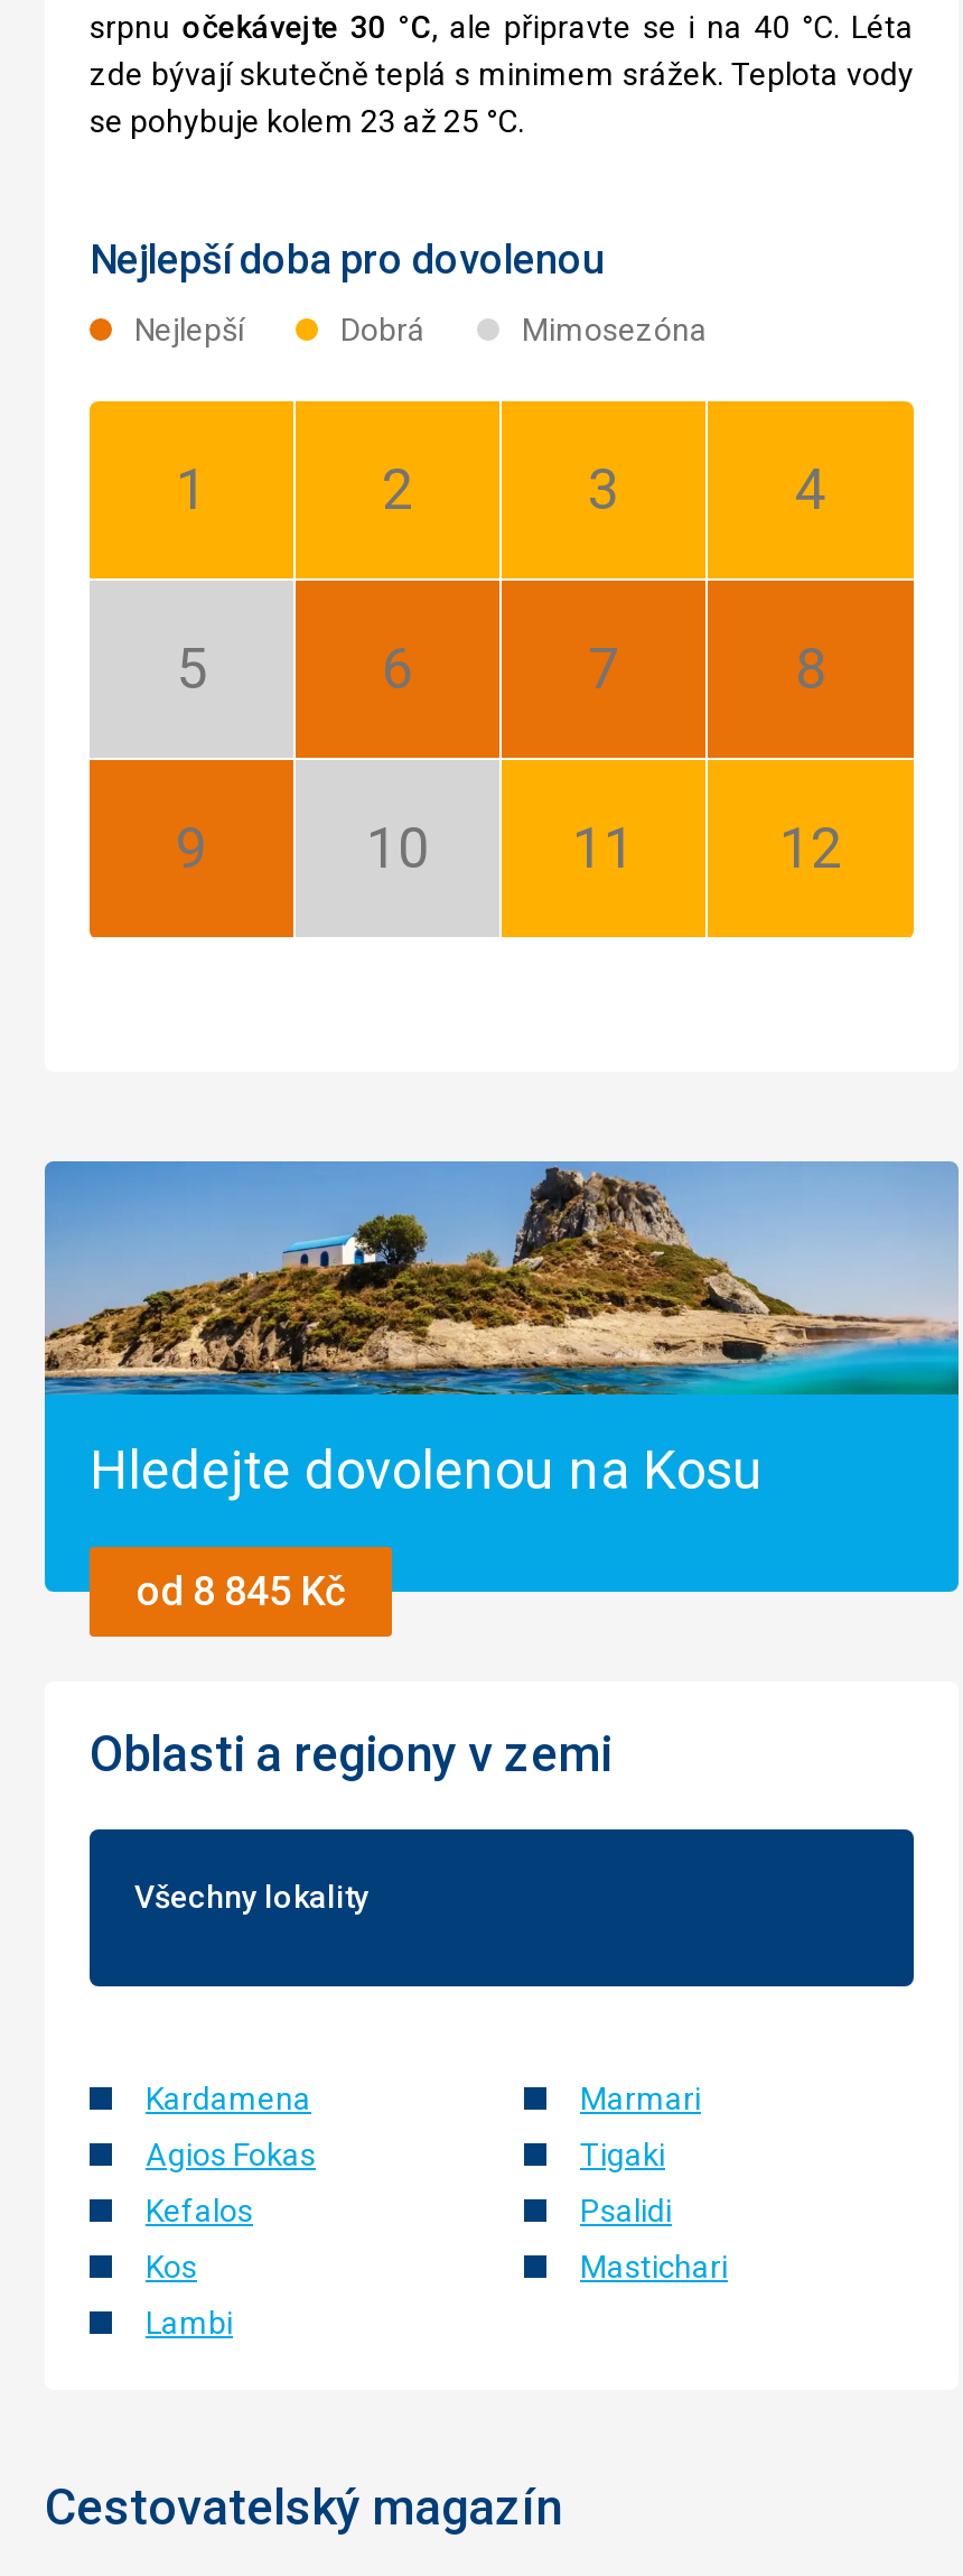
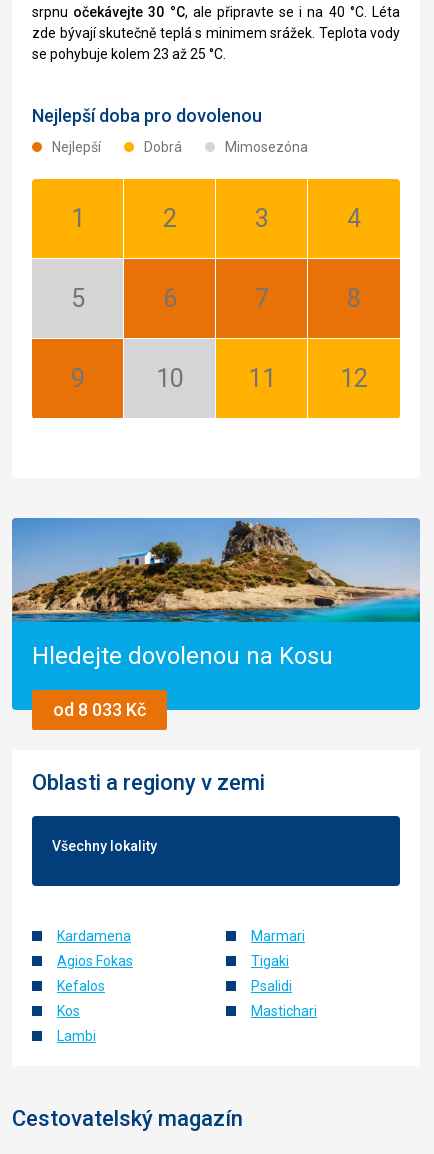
[137,1566,345,1614] od 8 845 Kč -> [53,699,146,720] od 8 033 Kč

